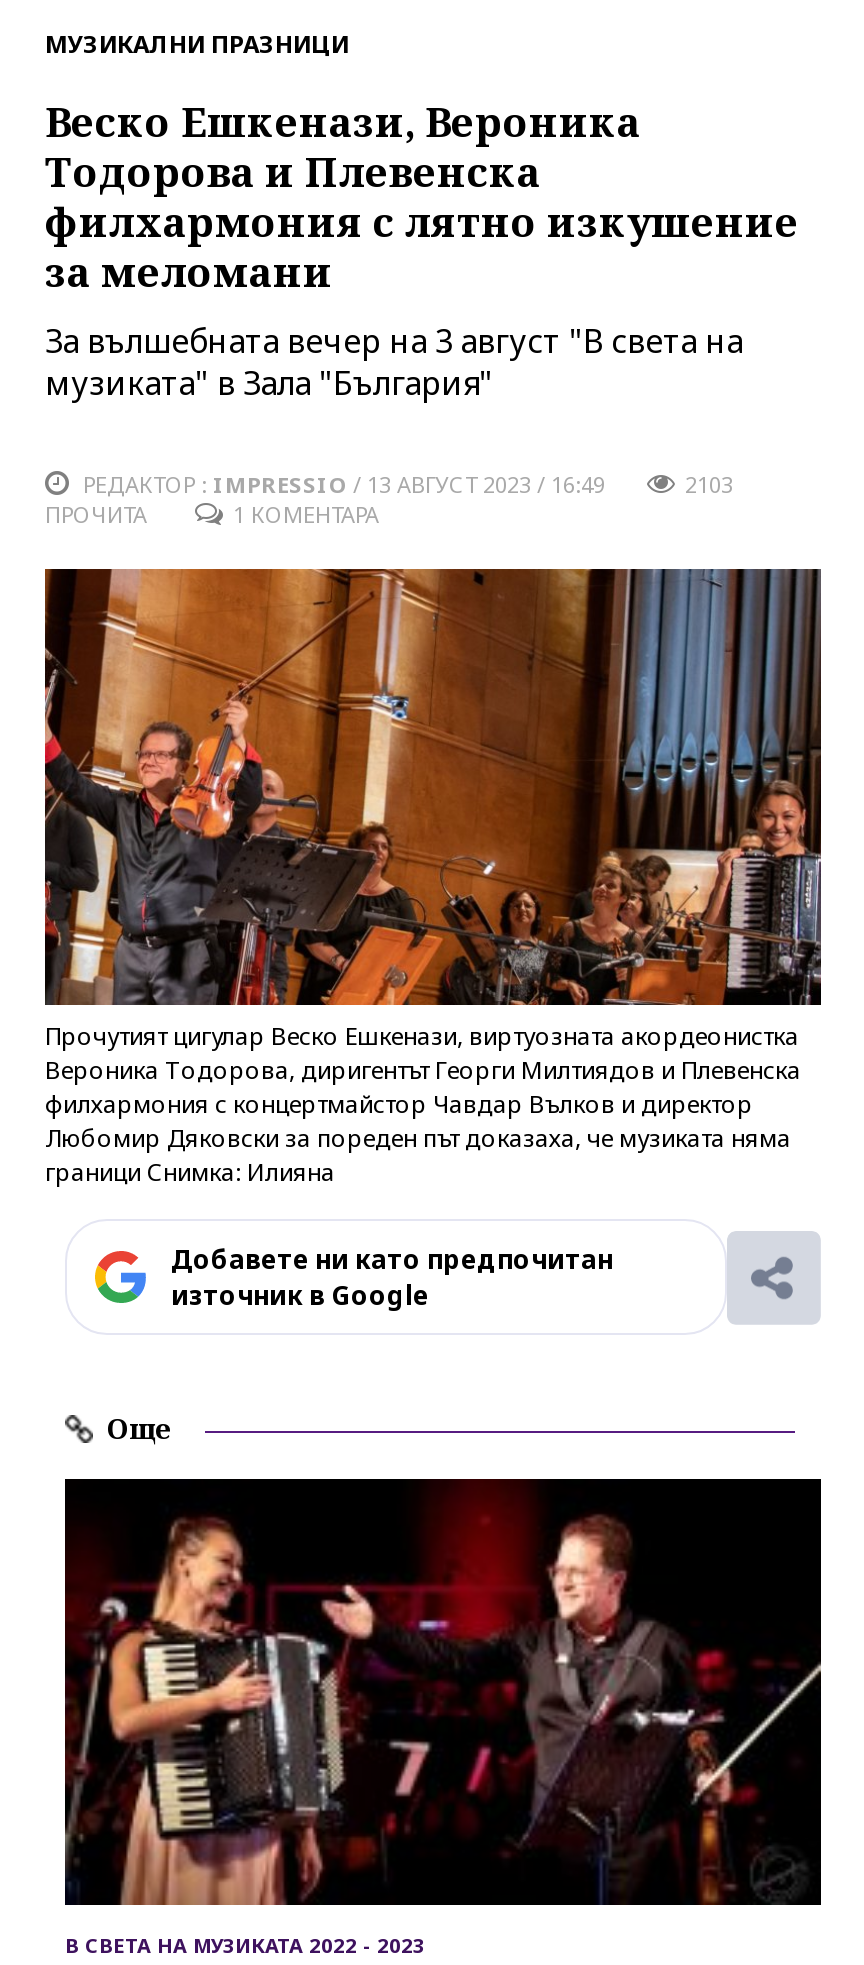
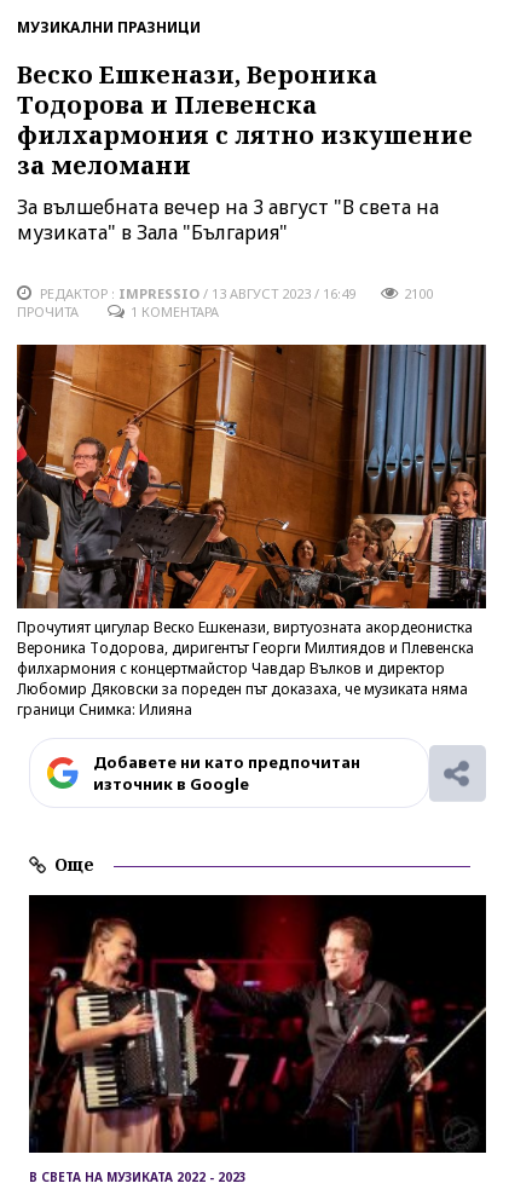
[685,469,733,499] 2103 -> [404,284,433,302] 2100

